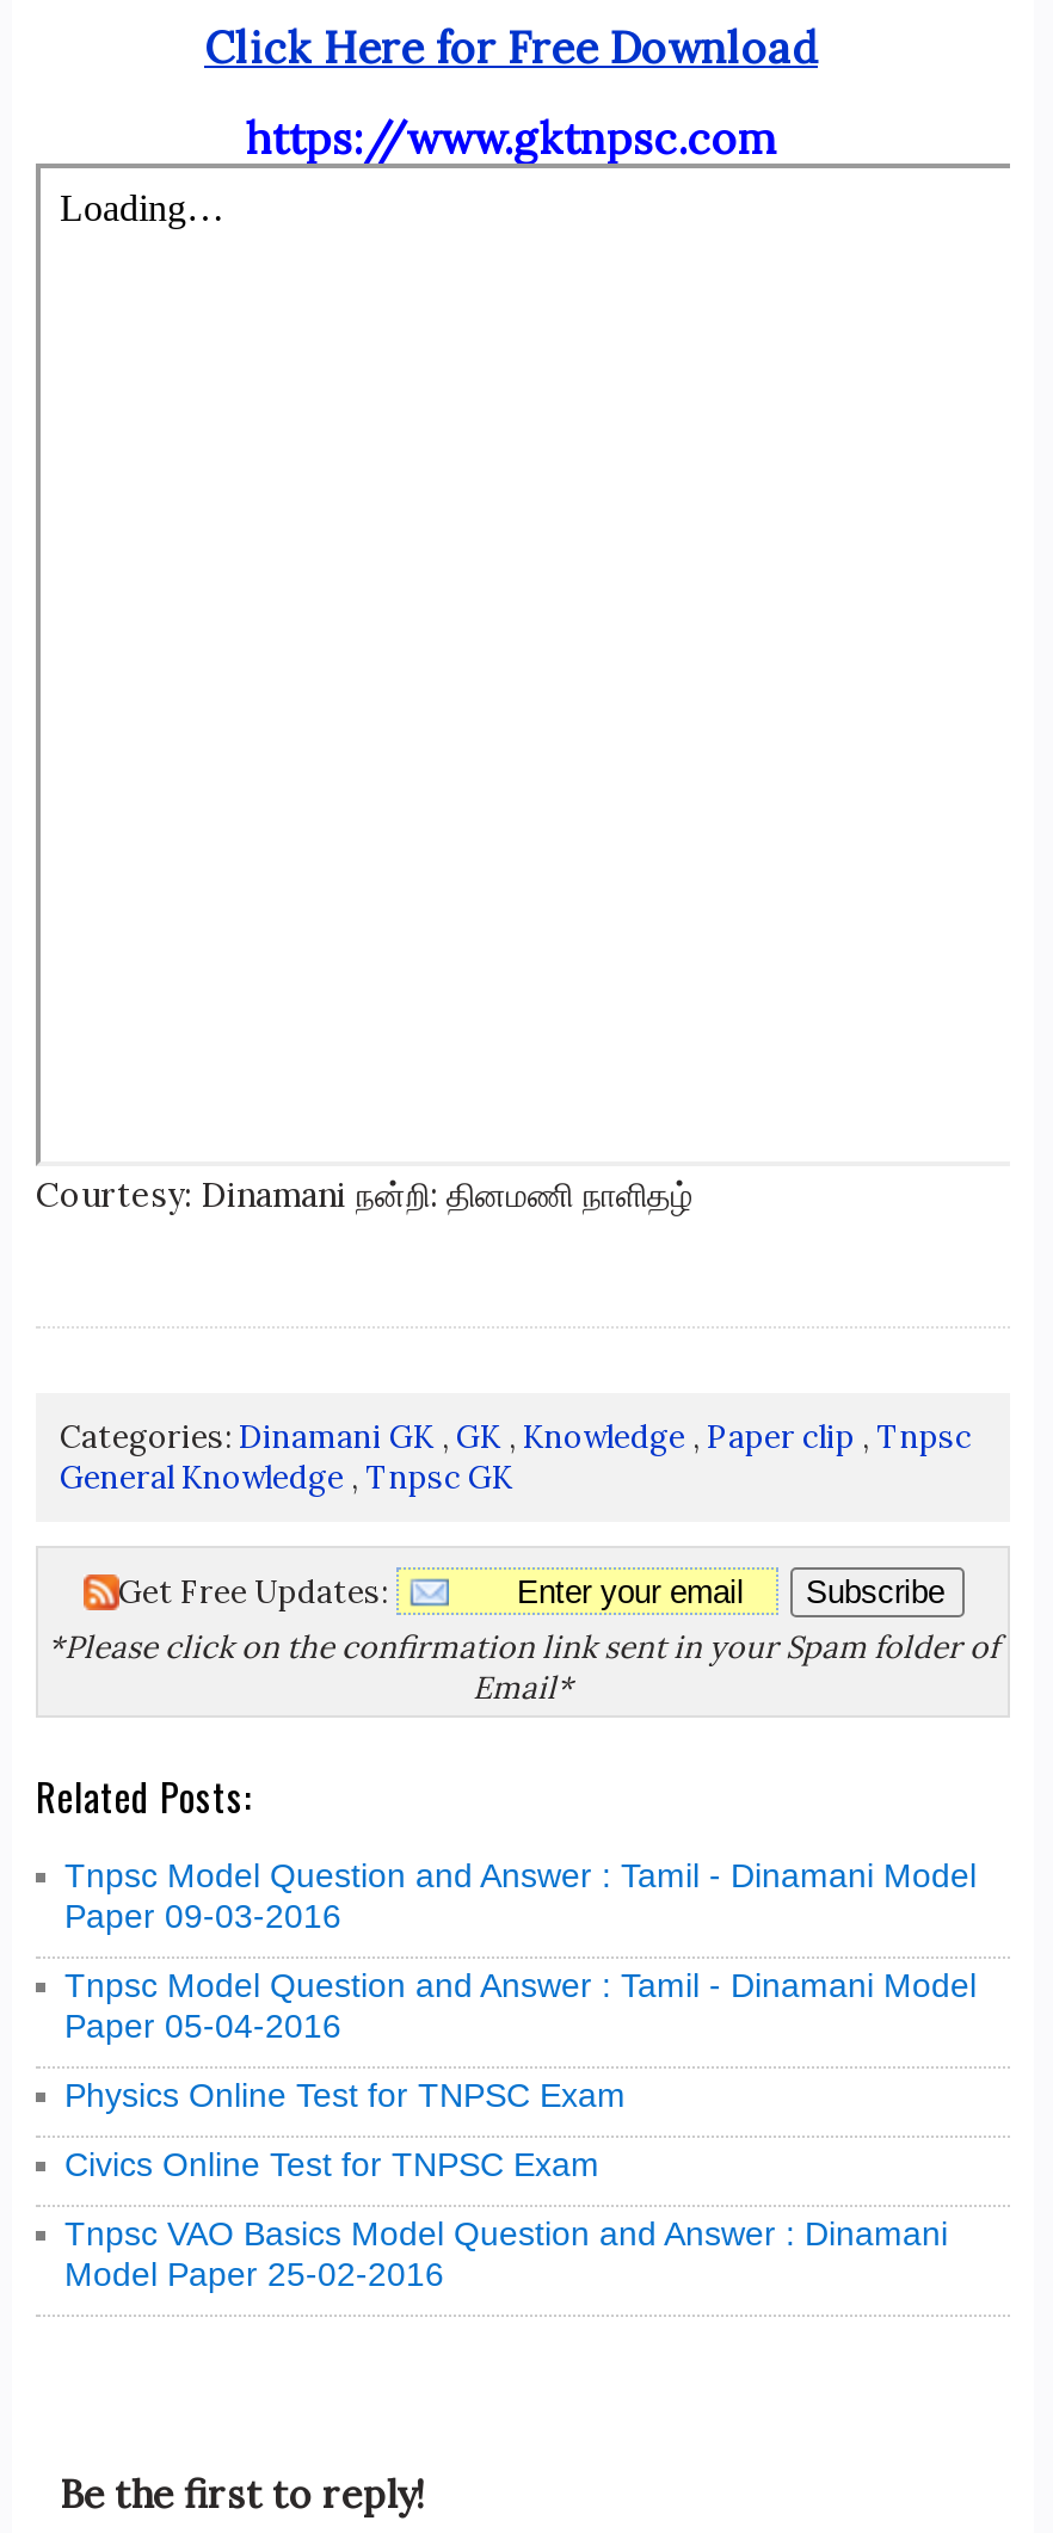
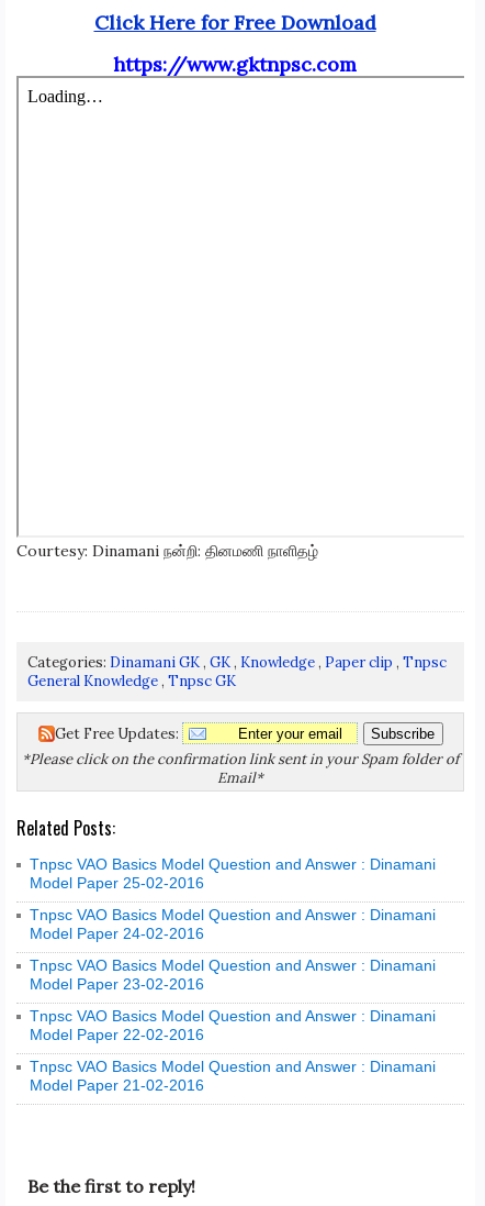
[64,1856,977,2183] Tnpsc Model Question and Answer : Tamil - Dinamani Model | Paper 09-03-2016 | Tnpsc Model Question and Answer : Tamil - Dinamani Model | Paper 05-04-2016 | Physics Online Test for TNPSC Exam | Civics Online Test for TNPSC Exam -> none
moved [64,2214,948,2293] -> [30,855,436,892]: Tnpsc VAO Basics Model Question and Answer : Dinamani | Model Paper 25-02-2016
none -> [30,906,436,1094] Tnpsc VAO Basics Model Question and Answer : Dinamani | Model Paper 24-02-2016 | Tnpsc VAO Basics Model Question and Answer : Dinamani | Model Paper 23-02-2016 | Tnpsc VAO Basics Model Question and Answer : Dinamani | Model Paper 22-02-2016 | Tnpsc VAO Basics Model Question and Answer : Dinamani | Model Paper 21-02-2016

